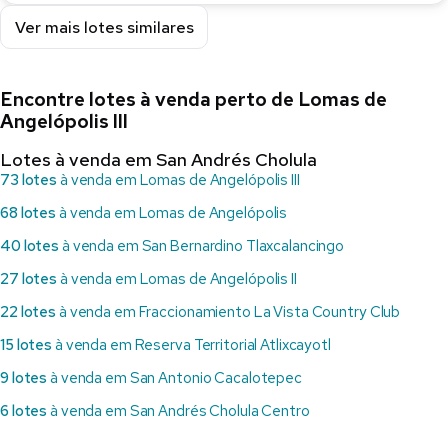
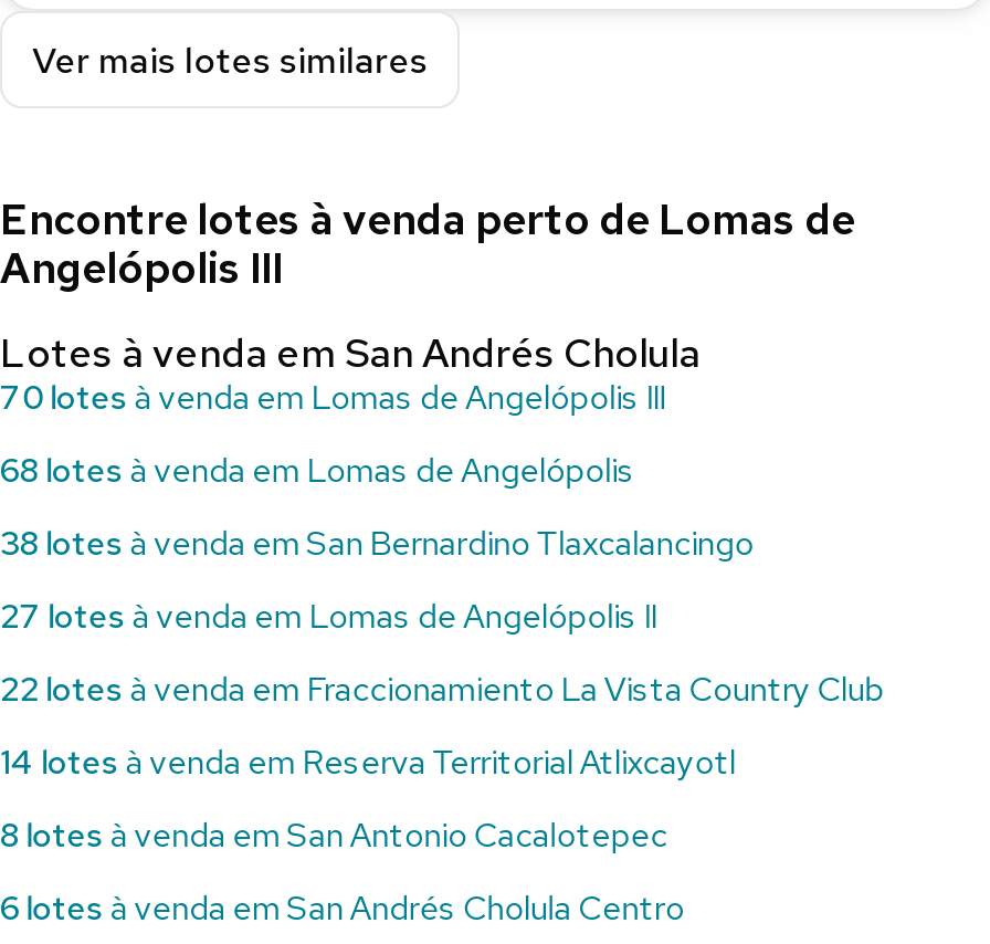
[0,170,300,190] 73 lotes à venda em Lomas de Angelópolis III -> [0,376,664,420] 70 lotes à venda em Lomas de Angelópolis III
[0,236,344,256] 40 lotes à venda em San Bernardino Tlaxcalancingo -> [0,522,754,566] 38 lotes à venda em San Bernardino Tlaxcalancingo
[0,335,331,355] 15 lotes à venda em Reserva Territorial Atlixcayotl -> [0,741,736,785] 14 lotes à venda em Reserva Territorial Atlixcayotl
[0,368,302,388] 9 lotes à venda em San Antonio Cacalotepec -> [0,814,667,858] 8 lotes à venda em San Antonio Cacalotepec

